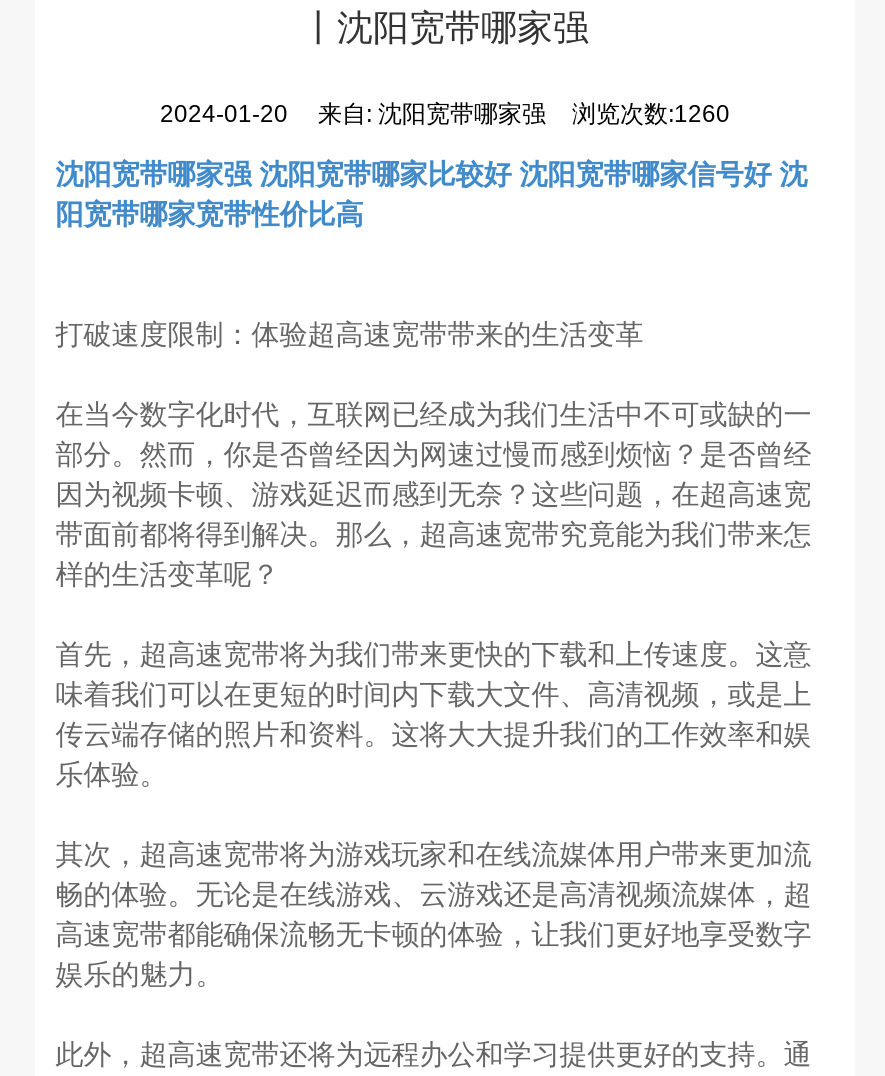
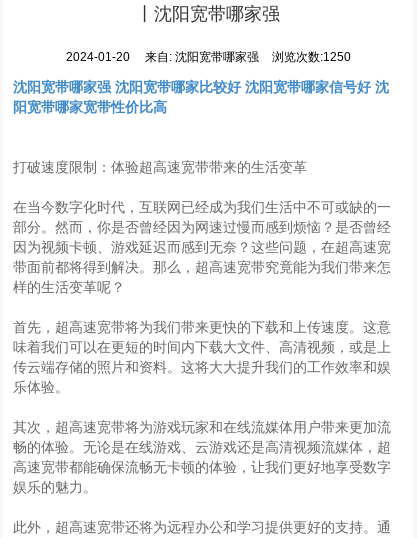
[160,100,730,128] 2024-01-20 来自:沈阳宽带哪家强 浏览次数:1260 -> [65,50,350,64] 2024-01-20 来自:沈阳宽带哪家强 浏览次数:1250

